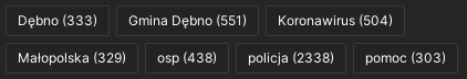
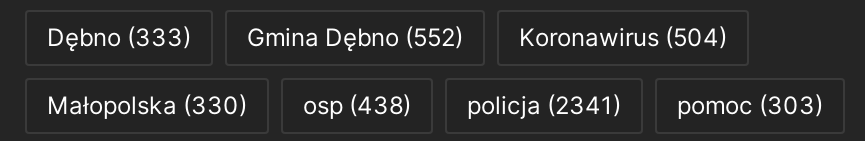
[18,12,393,29] Dębno (333) Gmina Dębno (551) Koronawirus (504) -> [47,22,727,52] Dębno (333) Gmina Dębno (552) Koronawirus (504)
[18,50,126,66] Małopolska (329) -> [47,90,247,120] Małopolska (330)
[248,50,334,66] policja (2338) -> [467,90,621,120] policja (2341)

